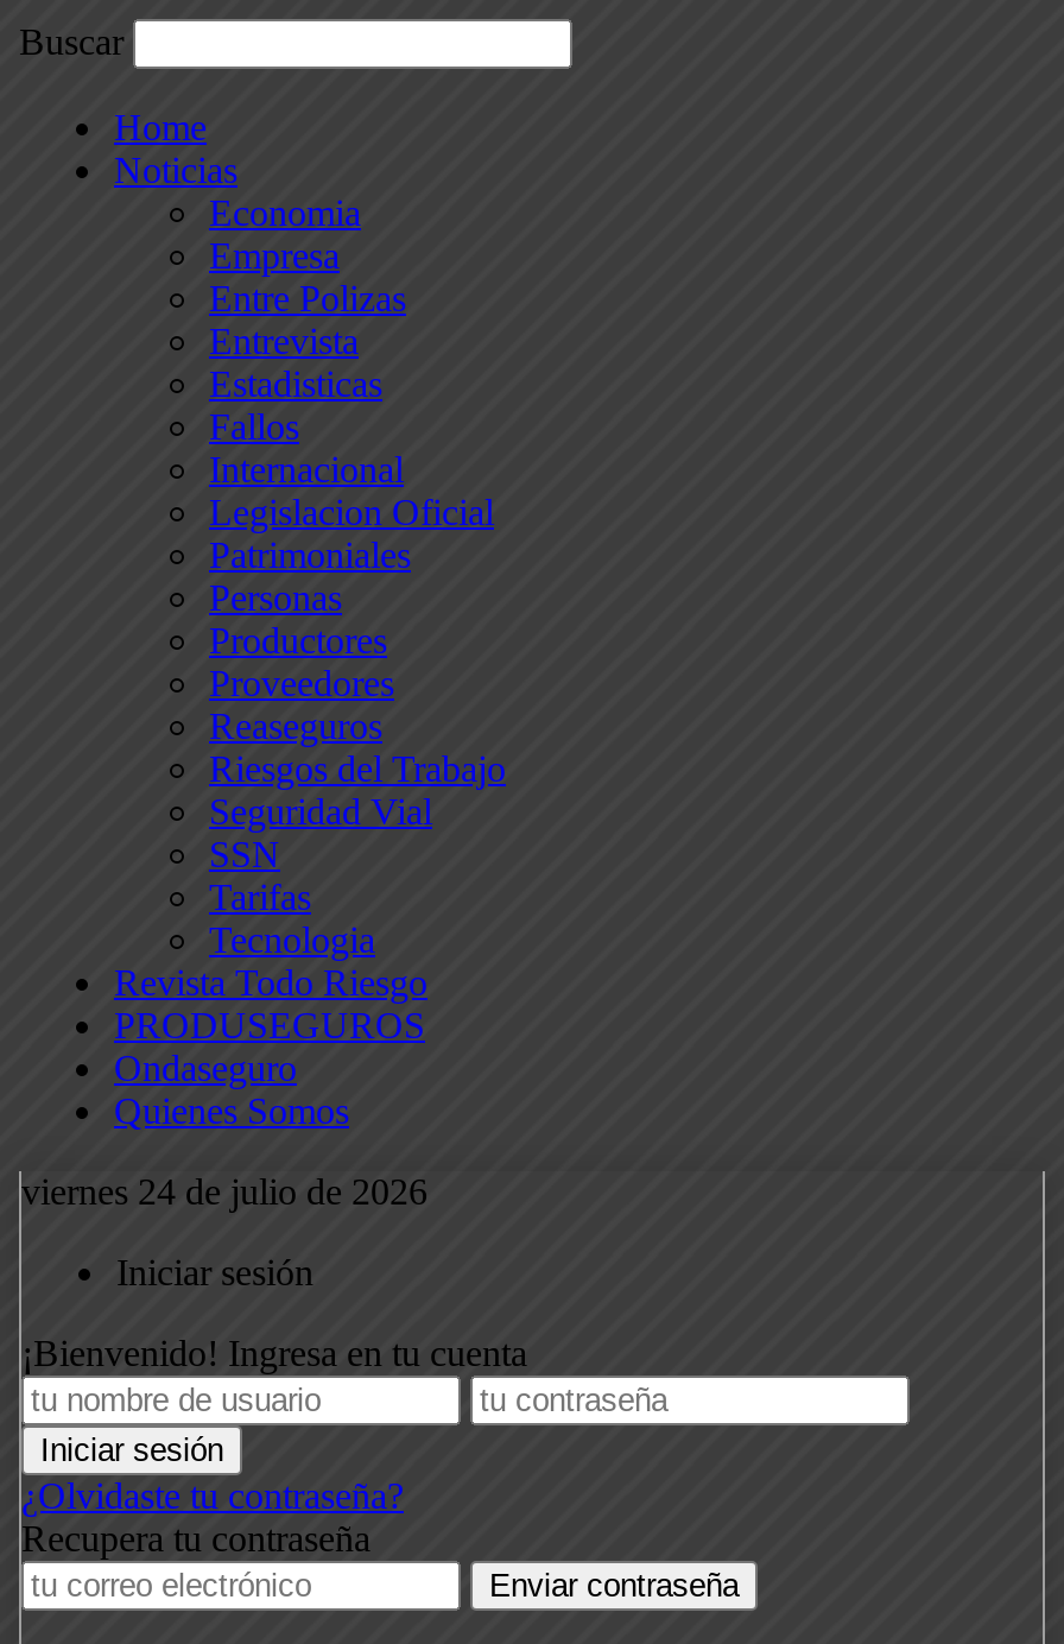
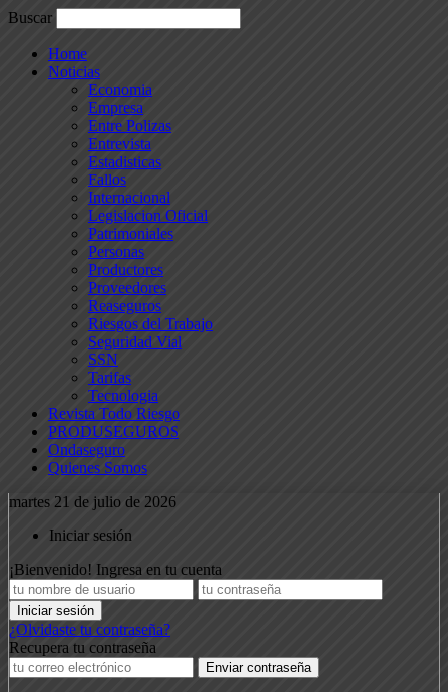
[21,1171,427,1212] viernes 24 de julio de 2026 -> [9,493,176,510] martes 21 de julio de 2026

